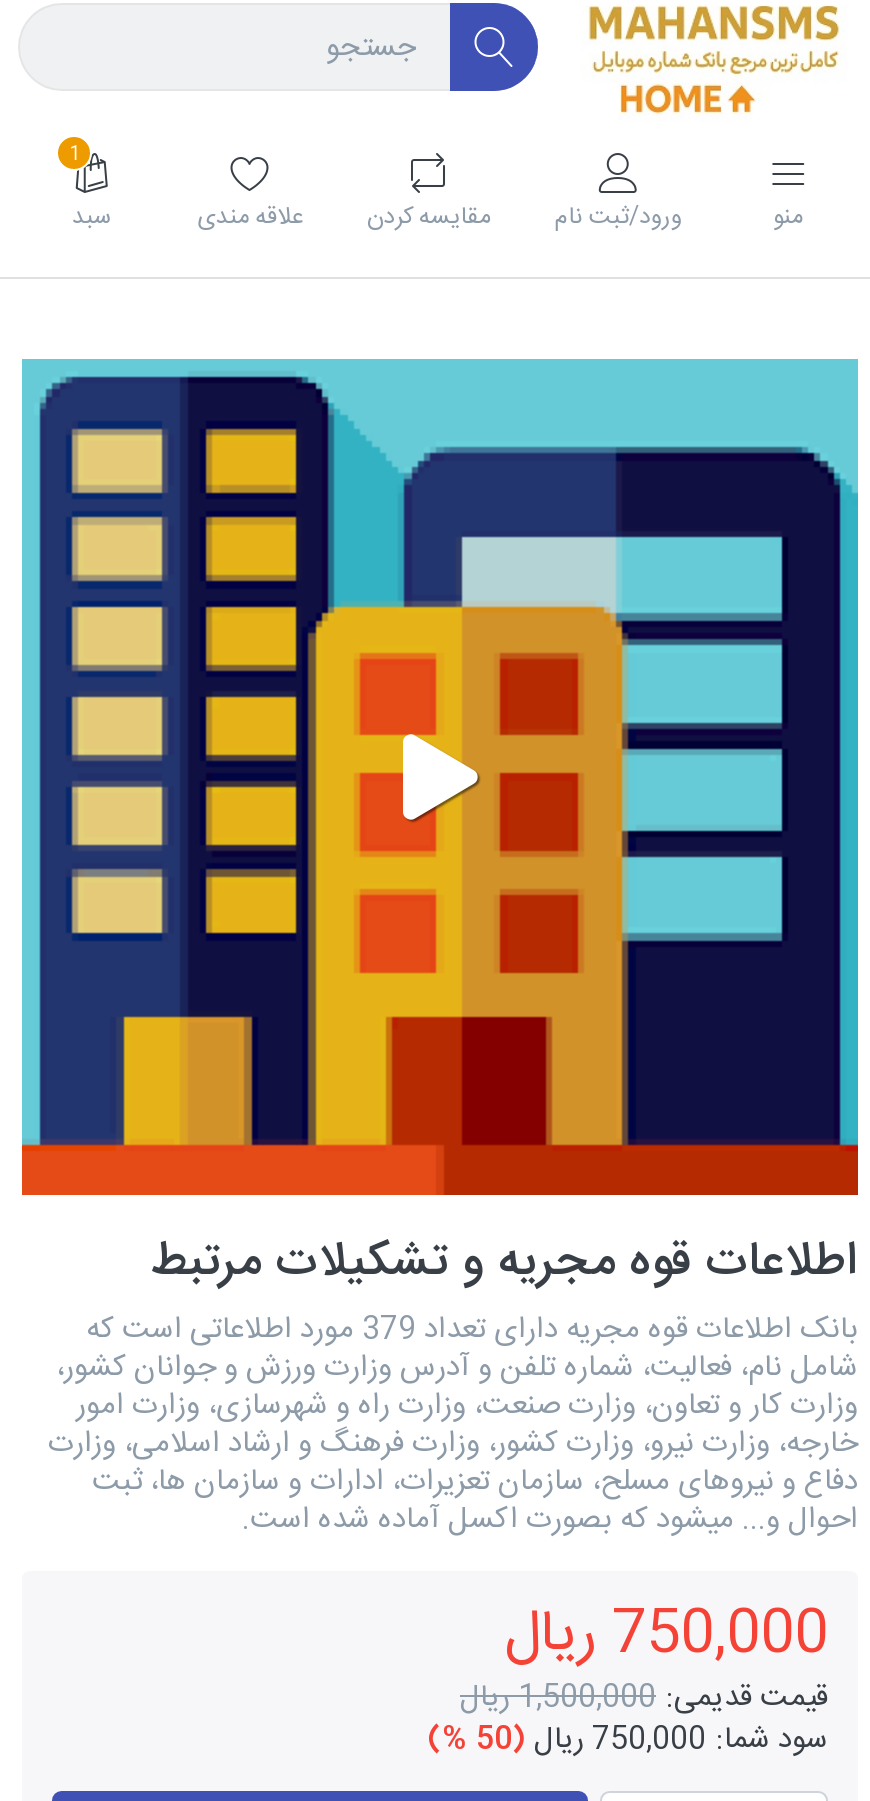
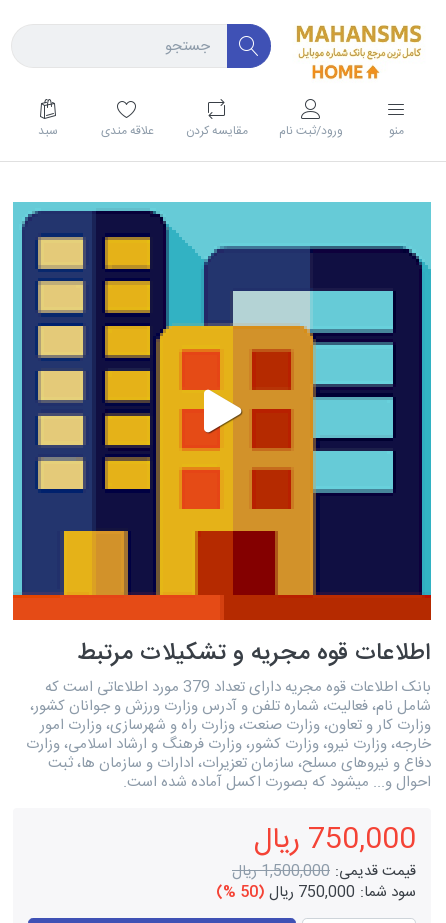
[70,140,80,168] 1 -> none

